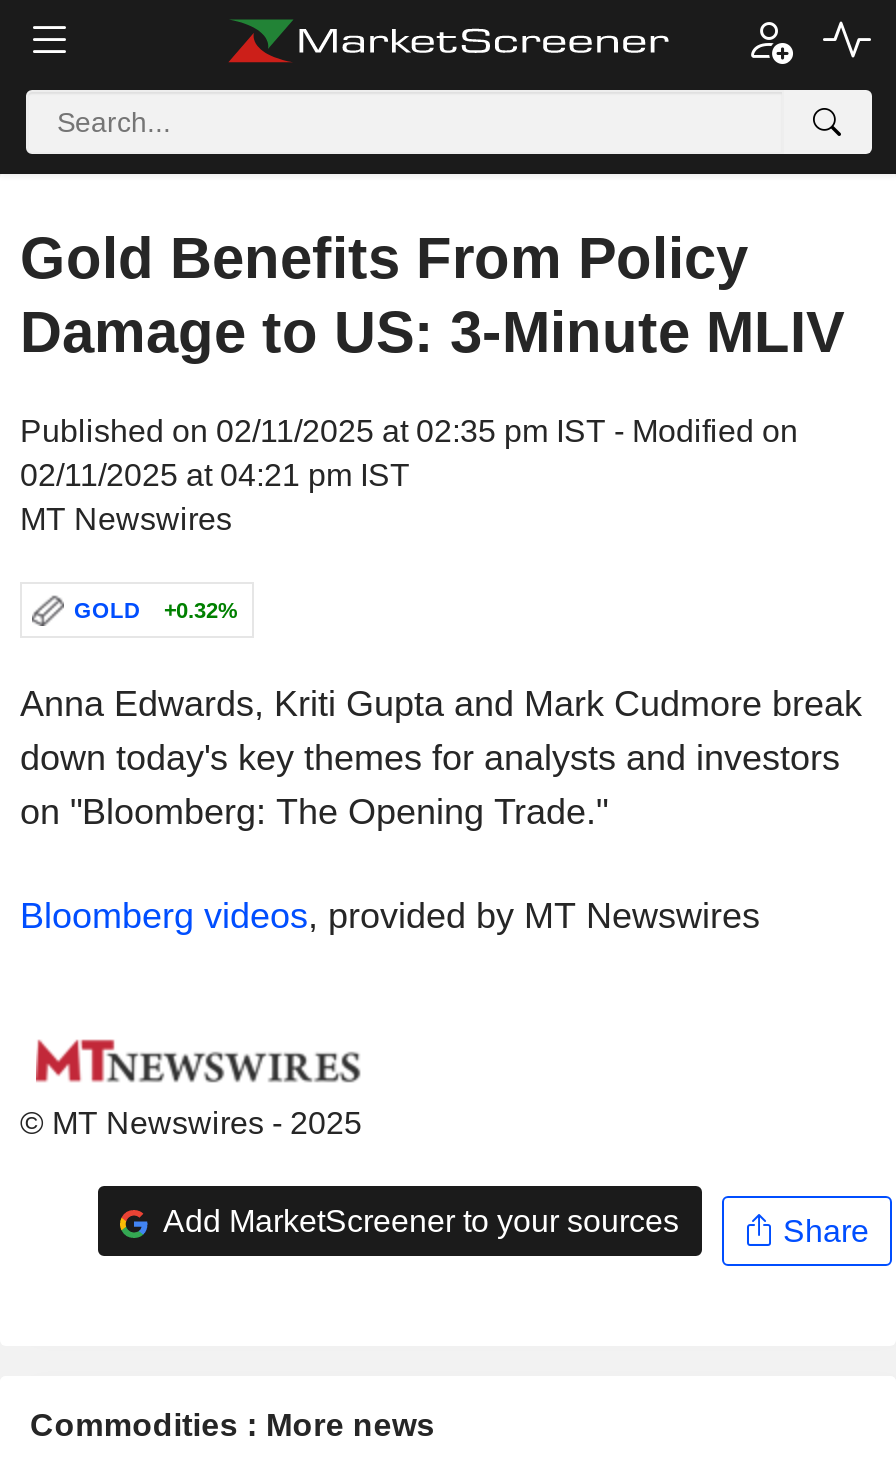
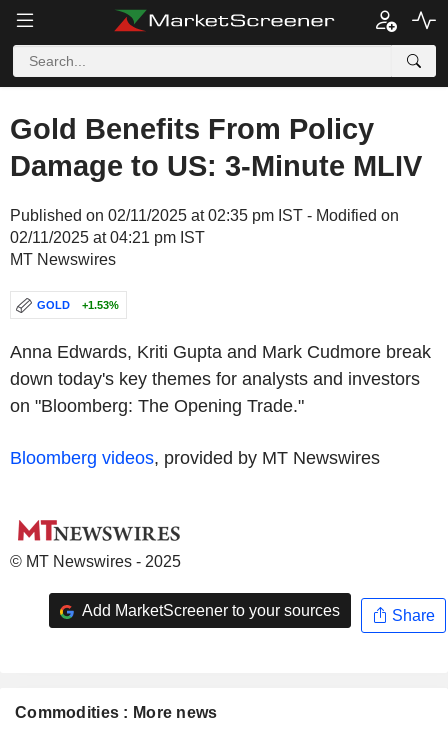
[74,598,238,622] GOLD +0.32% -> [37,299,119,311] GOLD +1.53%

